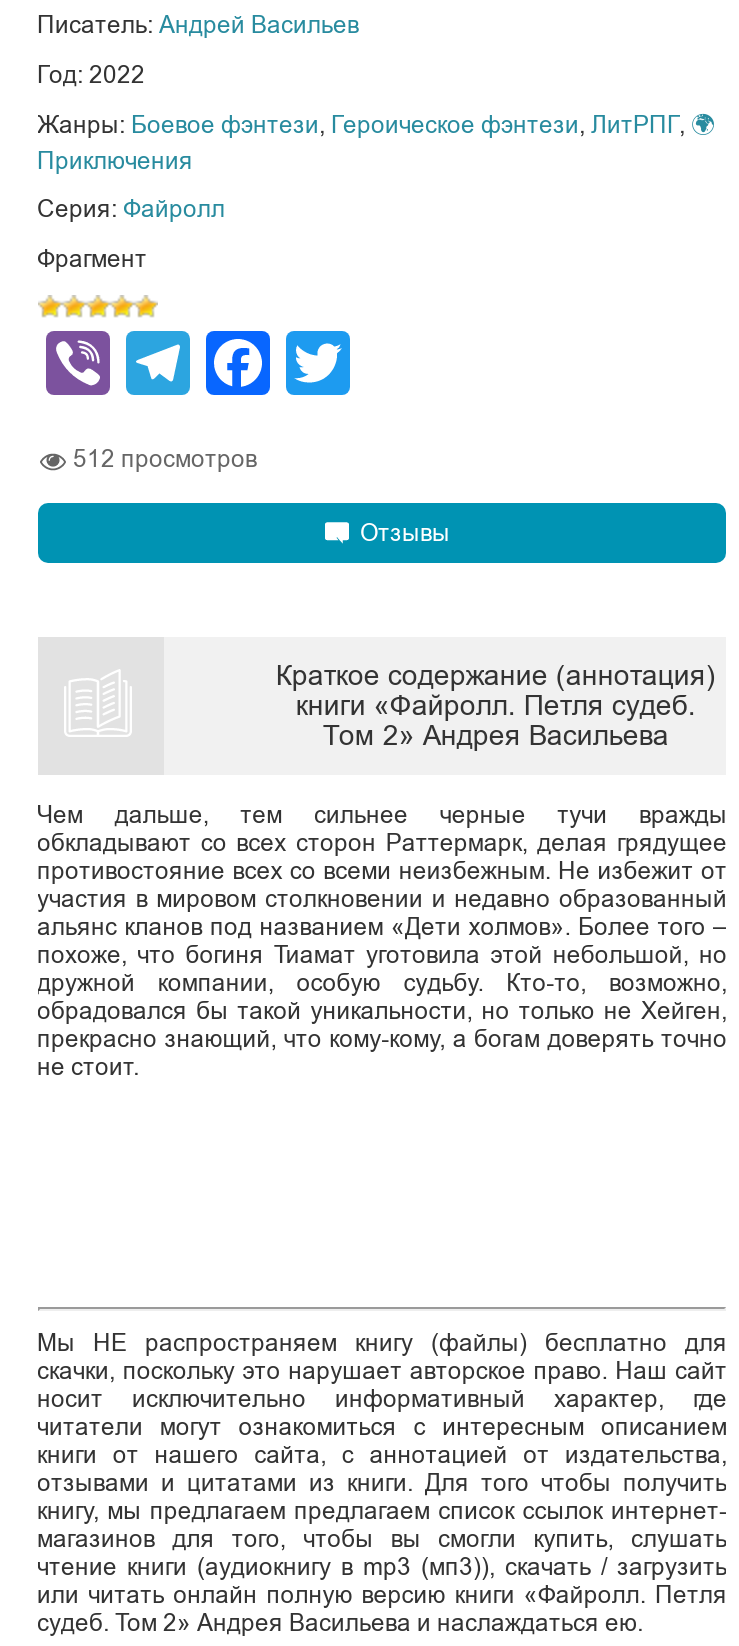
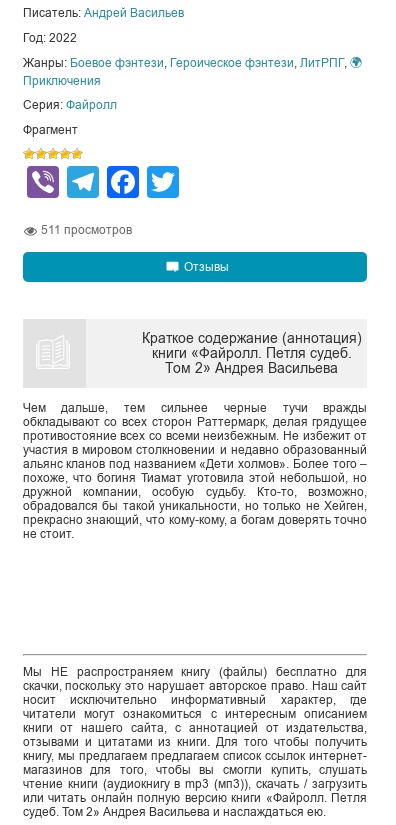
[73,445,257,473] 512 просмотров -> [40,223,131,237] 511 просмотров

